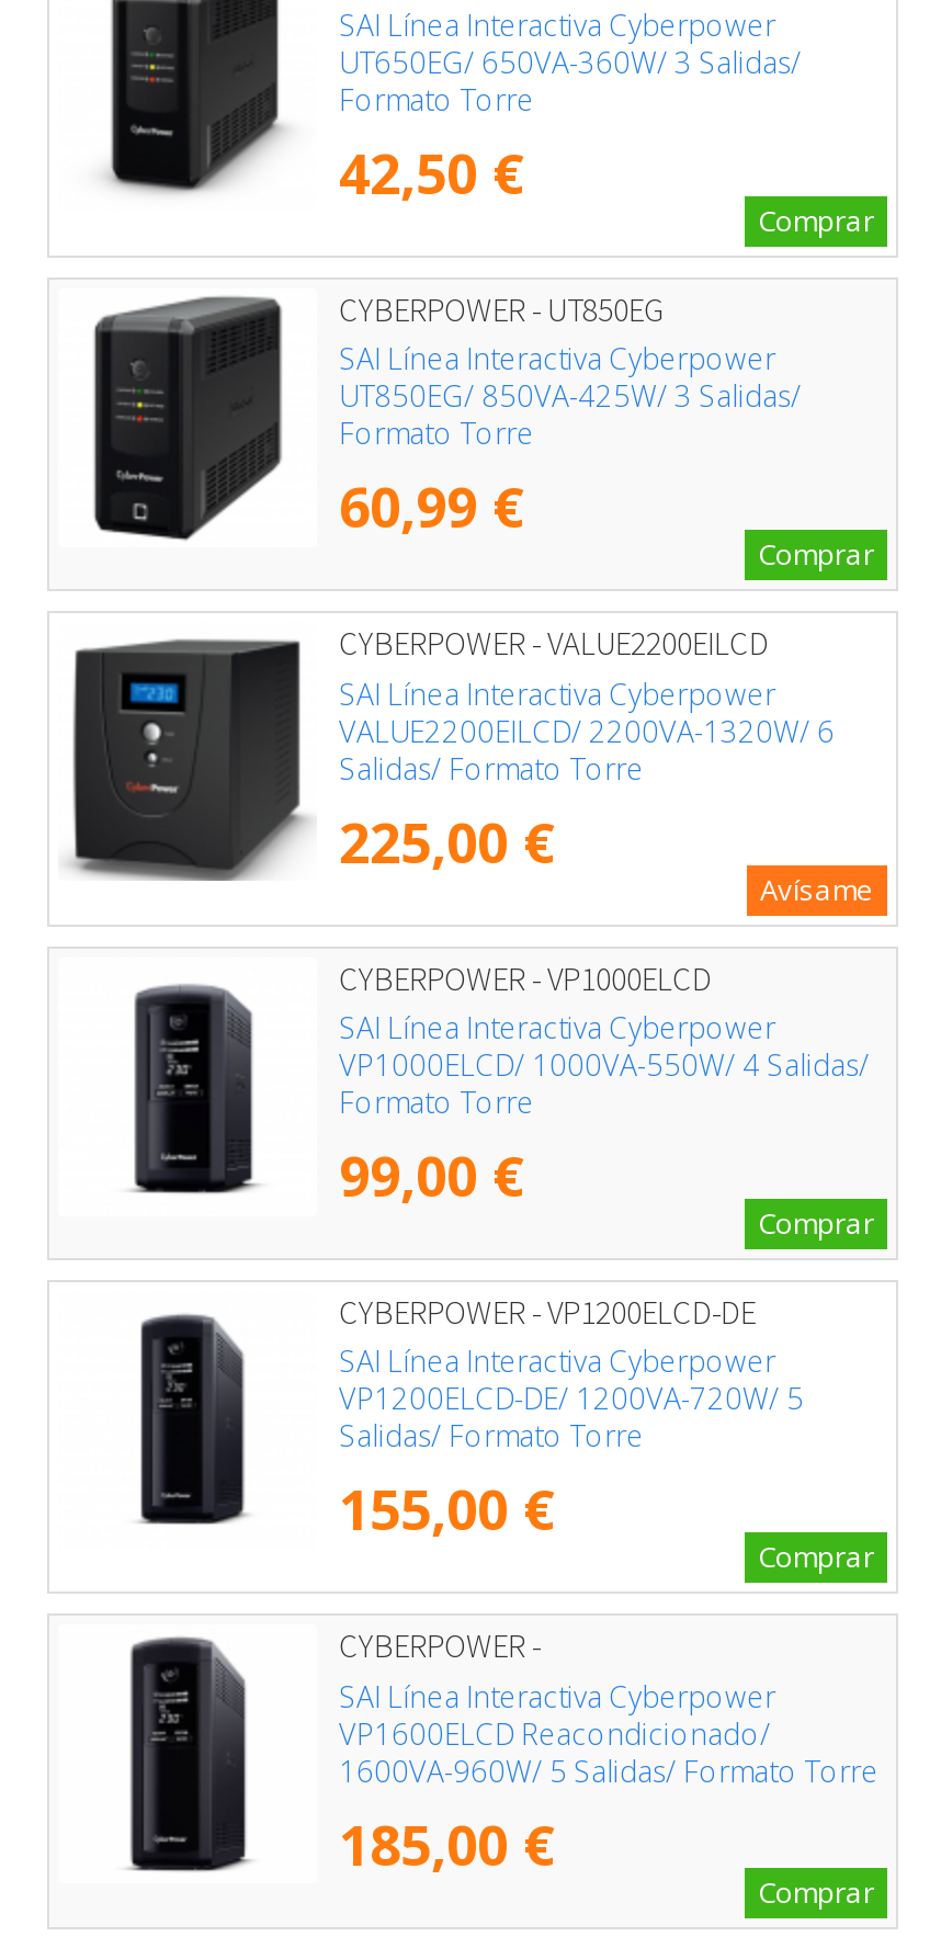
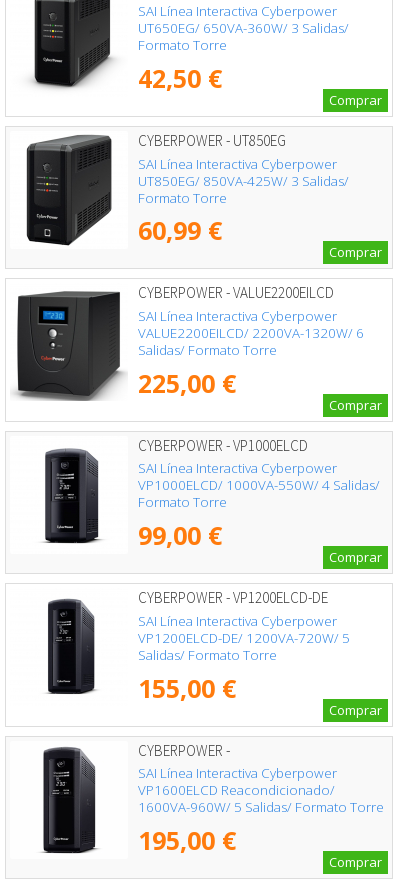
[760,868,874,908] Avísame -> [329,396,382,414] Comprar
[339,1805,554,1880] 185,00 € -> [138,823,236,857] 195,00 €

